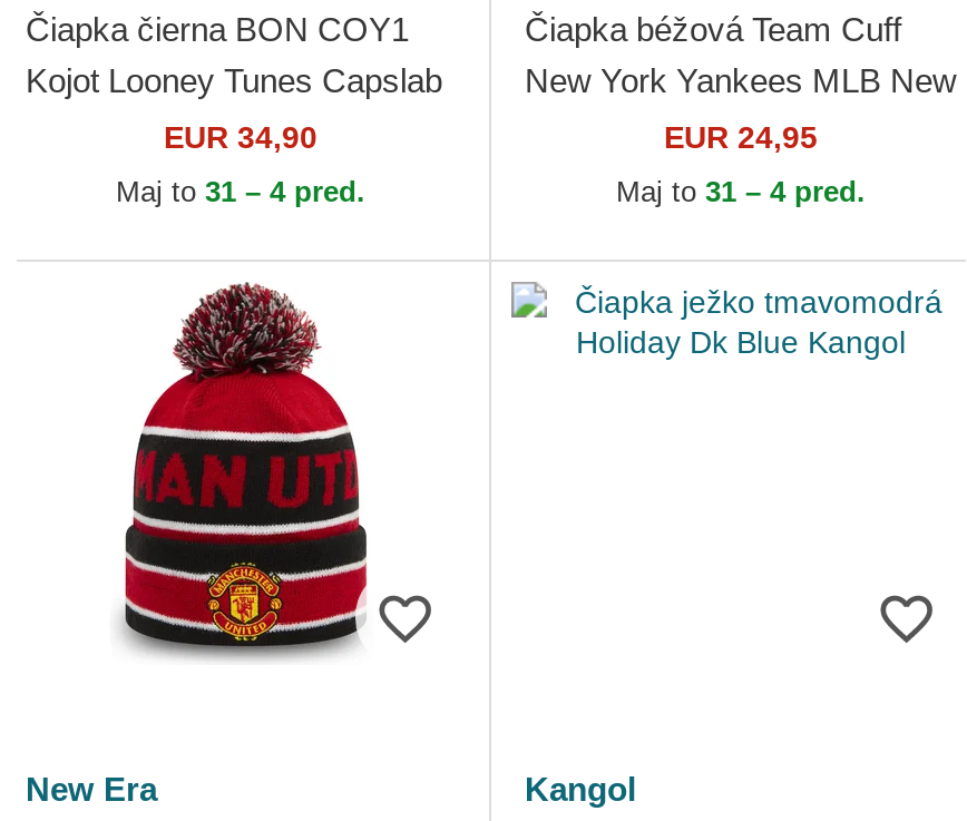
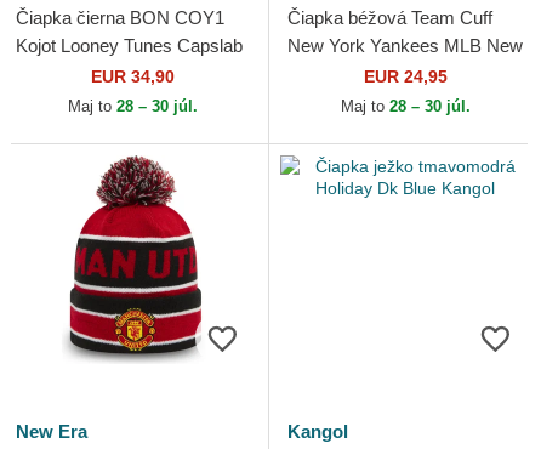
[116,175,365,208] Maj to 31 – 4 pred. -> [68,97,198,115] Maj to 28 – 30 júl.
[616,175,866,208] Maj to 31 – 4 pred. -> [340,97,470,115] Maj to 28 – 30 júl.

